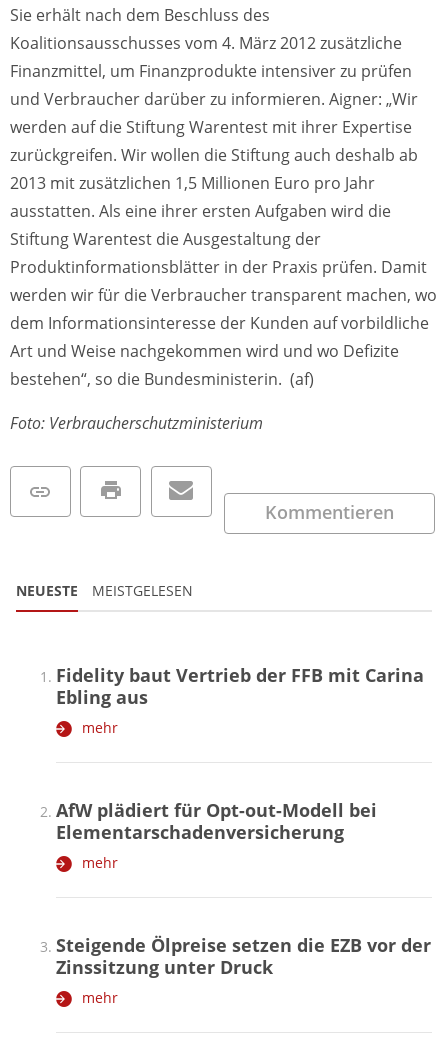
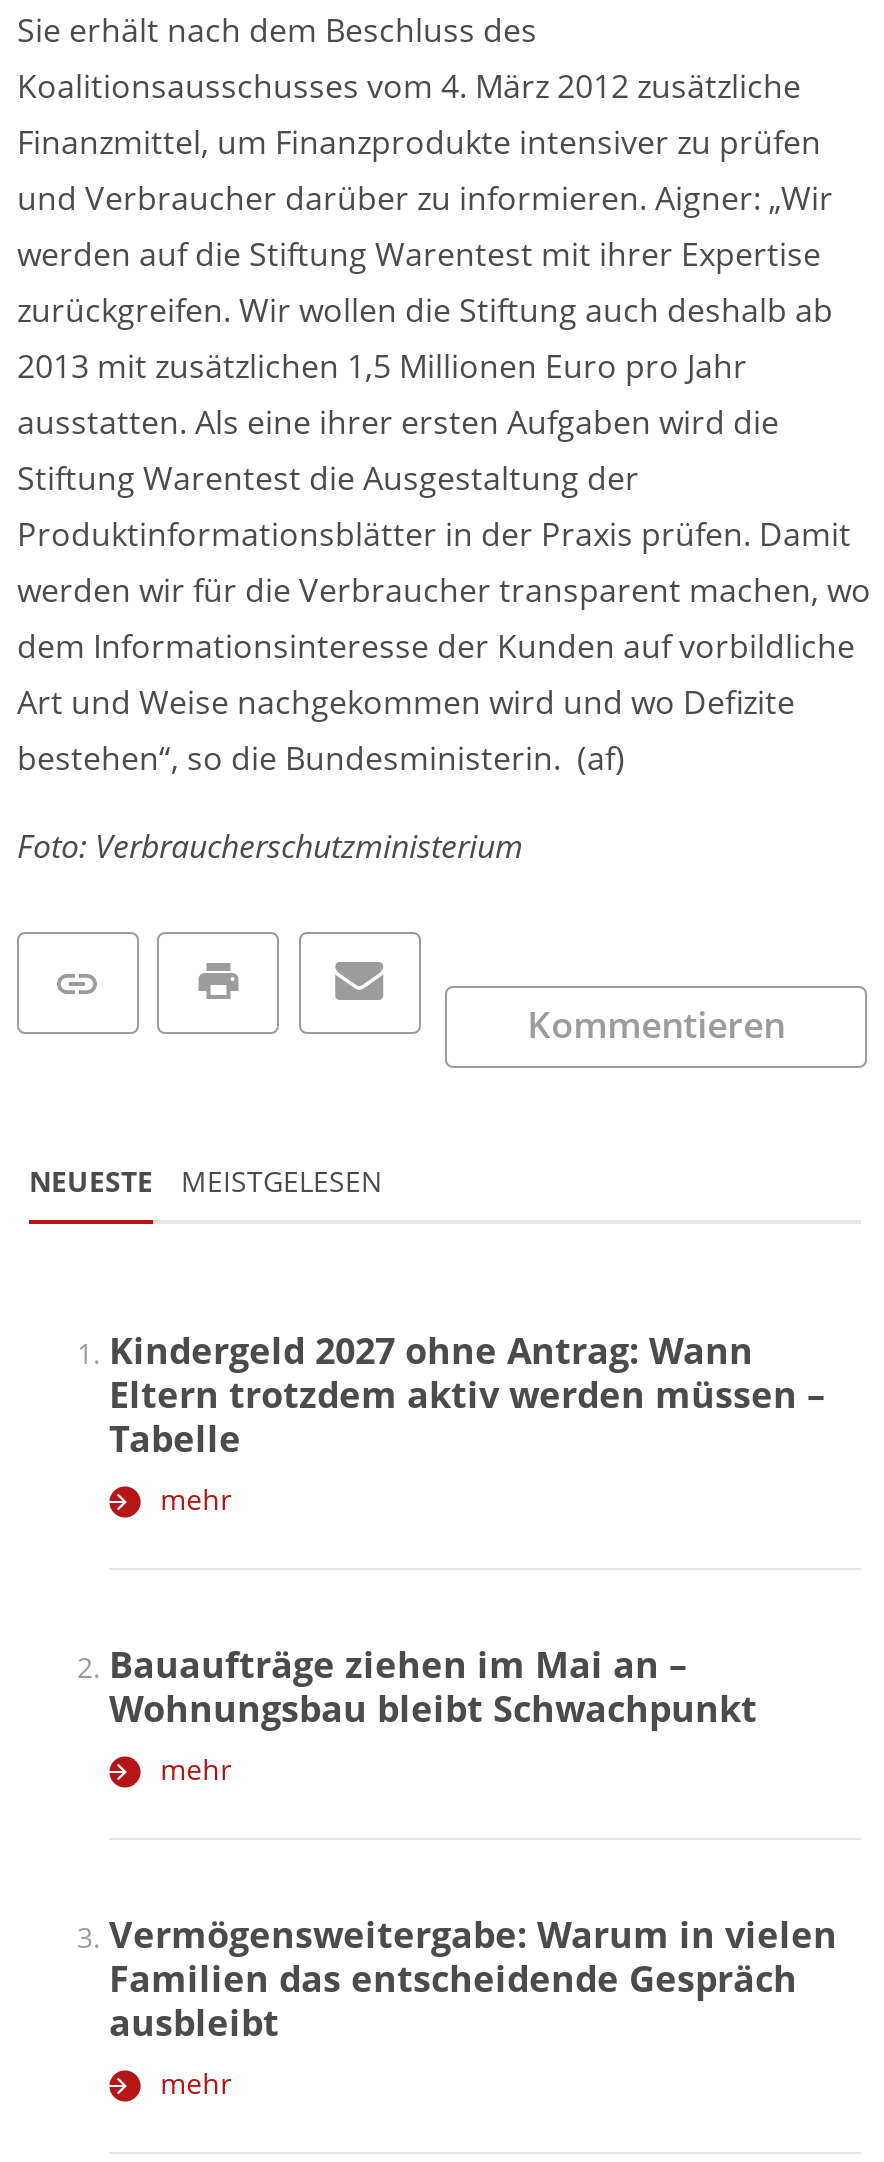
[56,663,424,709] Fidelity baut Vertrieb der FFB mit Carina | Ebling aus -> [109,1326,825,1462] Kindergeld 2027 ohne Antrag: Wann | Eltern trotzdem aktiv werden müssen – | Tabelle
[56,798,377,844] AfW plädiert für Opt-out-Modell bei | Elementarschadenversicherung -> [109,1640,757,1732] Bauaufträge ziehen im Mai an – | Wohnungsbau bleibt Schwachpunkt
[56,933,431,979] Steigende Ölpreise setzen die EZB vor der | Zinssitzung unter Druck -> [109,1910,837,2046] Vermögensweitergabe: Warum in vielen | Familien das entscheidende Gespräch | ausbleibt

